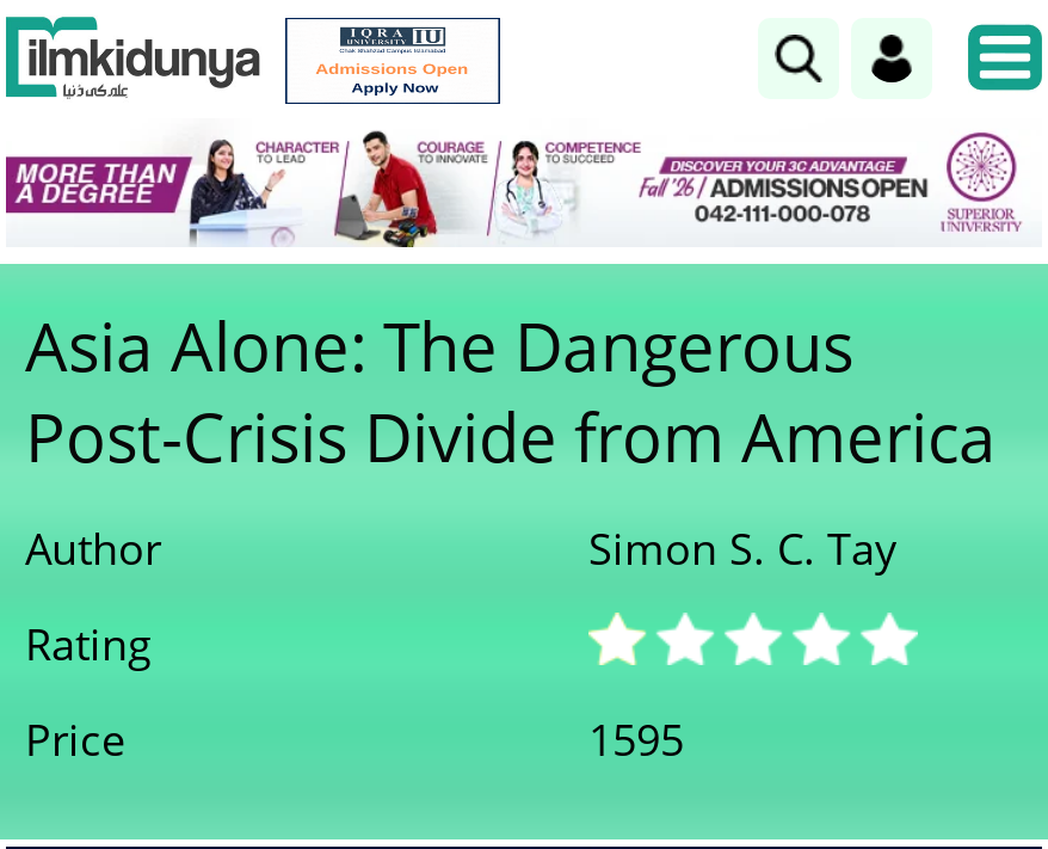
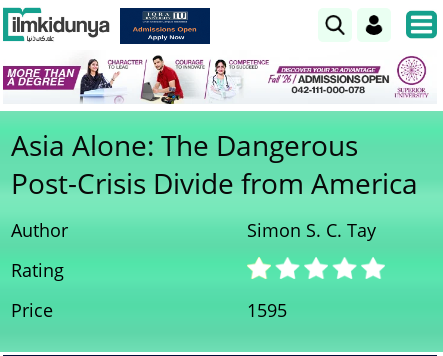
[283,20,503,101] [image] -> [120,8,210,44] [image]

